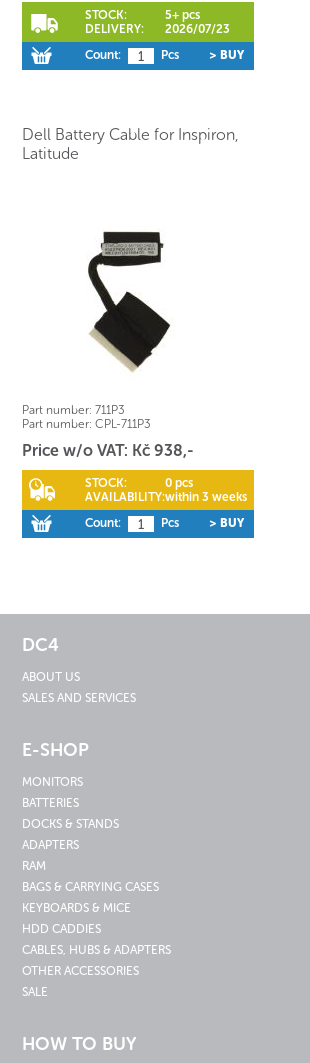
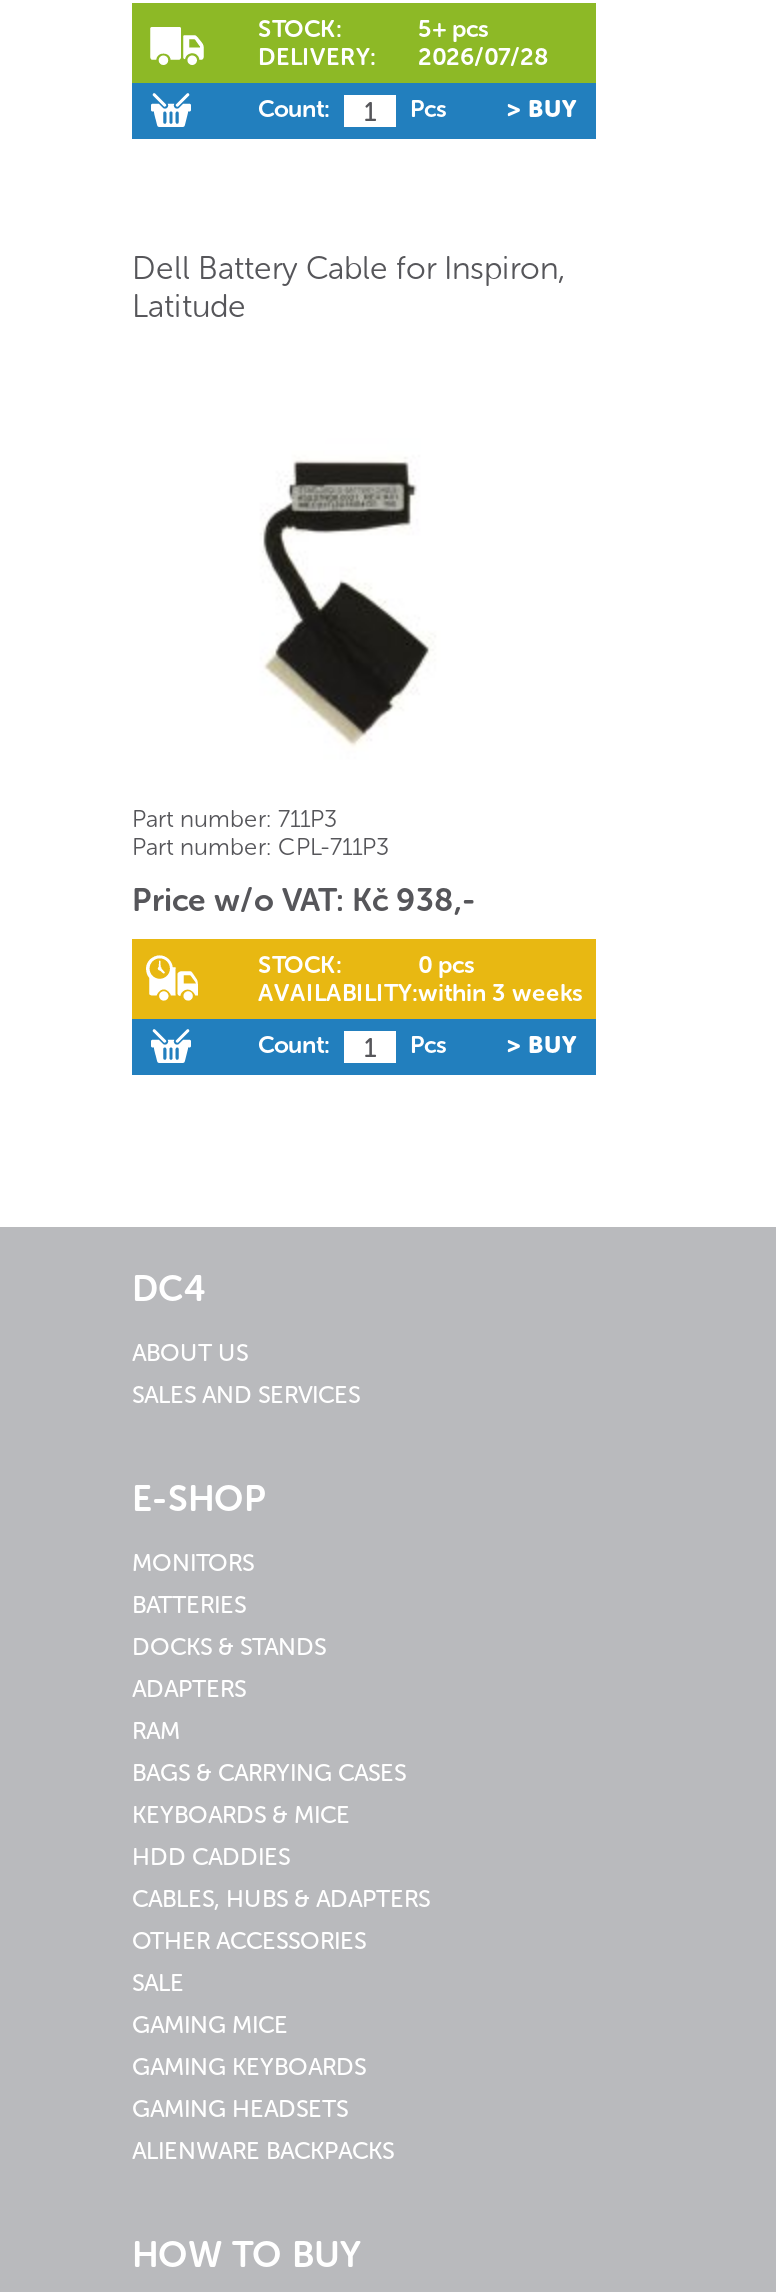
[85,22,230,36] DELIVERY: 2026/07/23 -> [258,43,548,71] DELIVERY: 2026/07/28
none -> [132,2012,394,2166] GAMING MICE | GAMING KEYBOARDS | GAMING HEADSETS | ALIENWARE BACKPACKS

